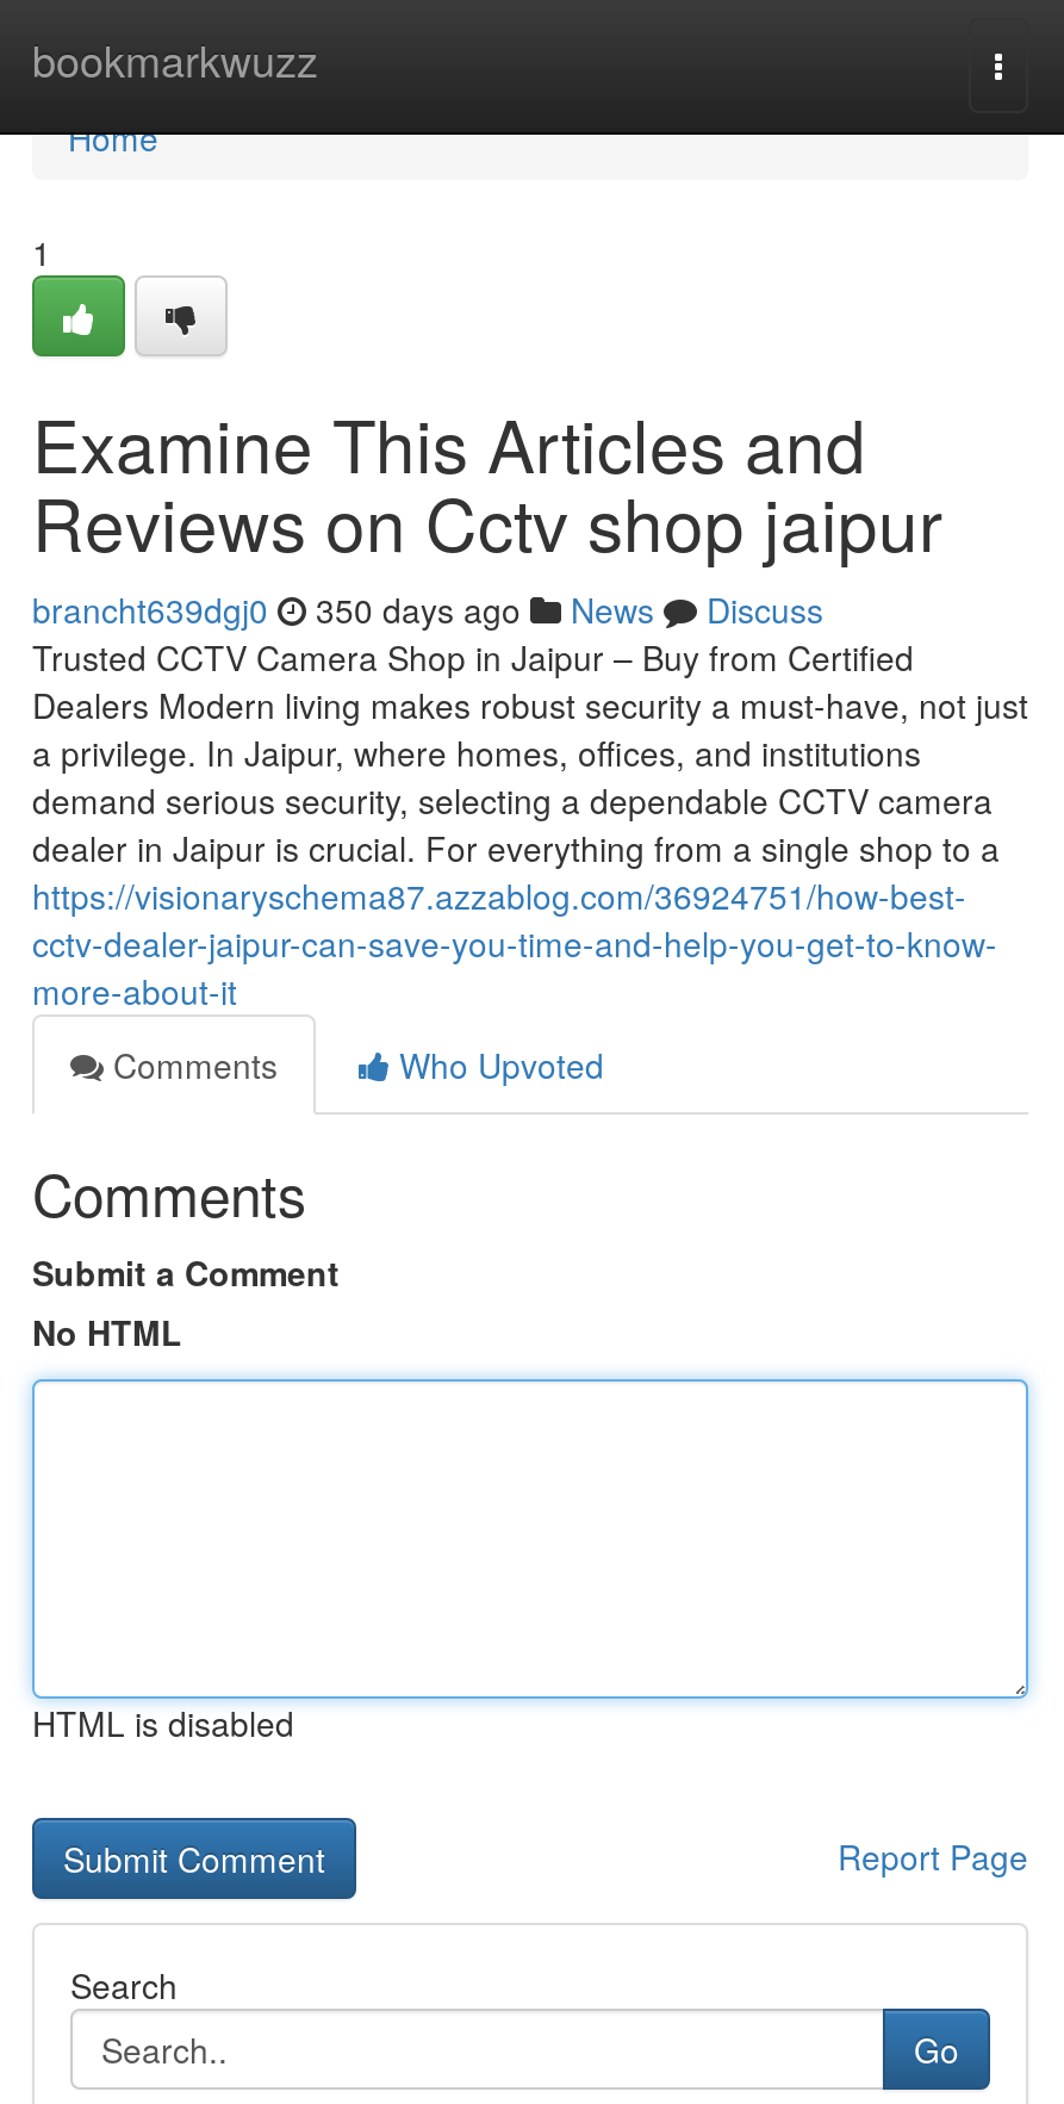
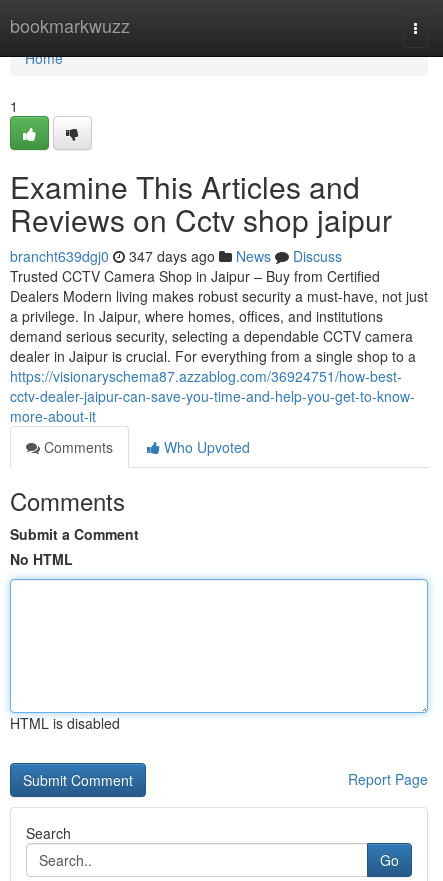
[32,585,823,633] brancht639dgj0 350 days ago News Discuss -> [10,246,342,266] brancht639dgj0 347 days ago News Discuss

